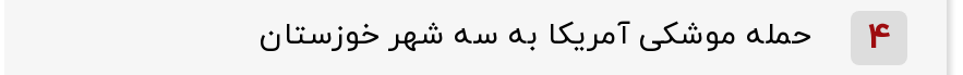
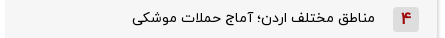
[260,15,811,56] حمله موشکی آمریکا به سه شهر خوزستان -> [132,9,375,28] مناطق مختلف اردن؛ آماج حملات موشکی

